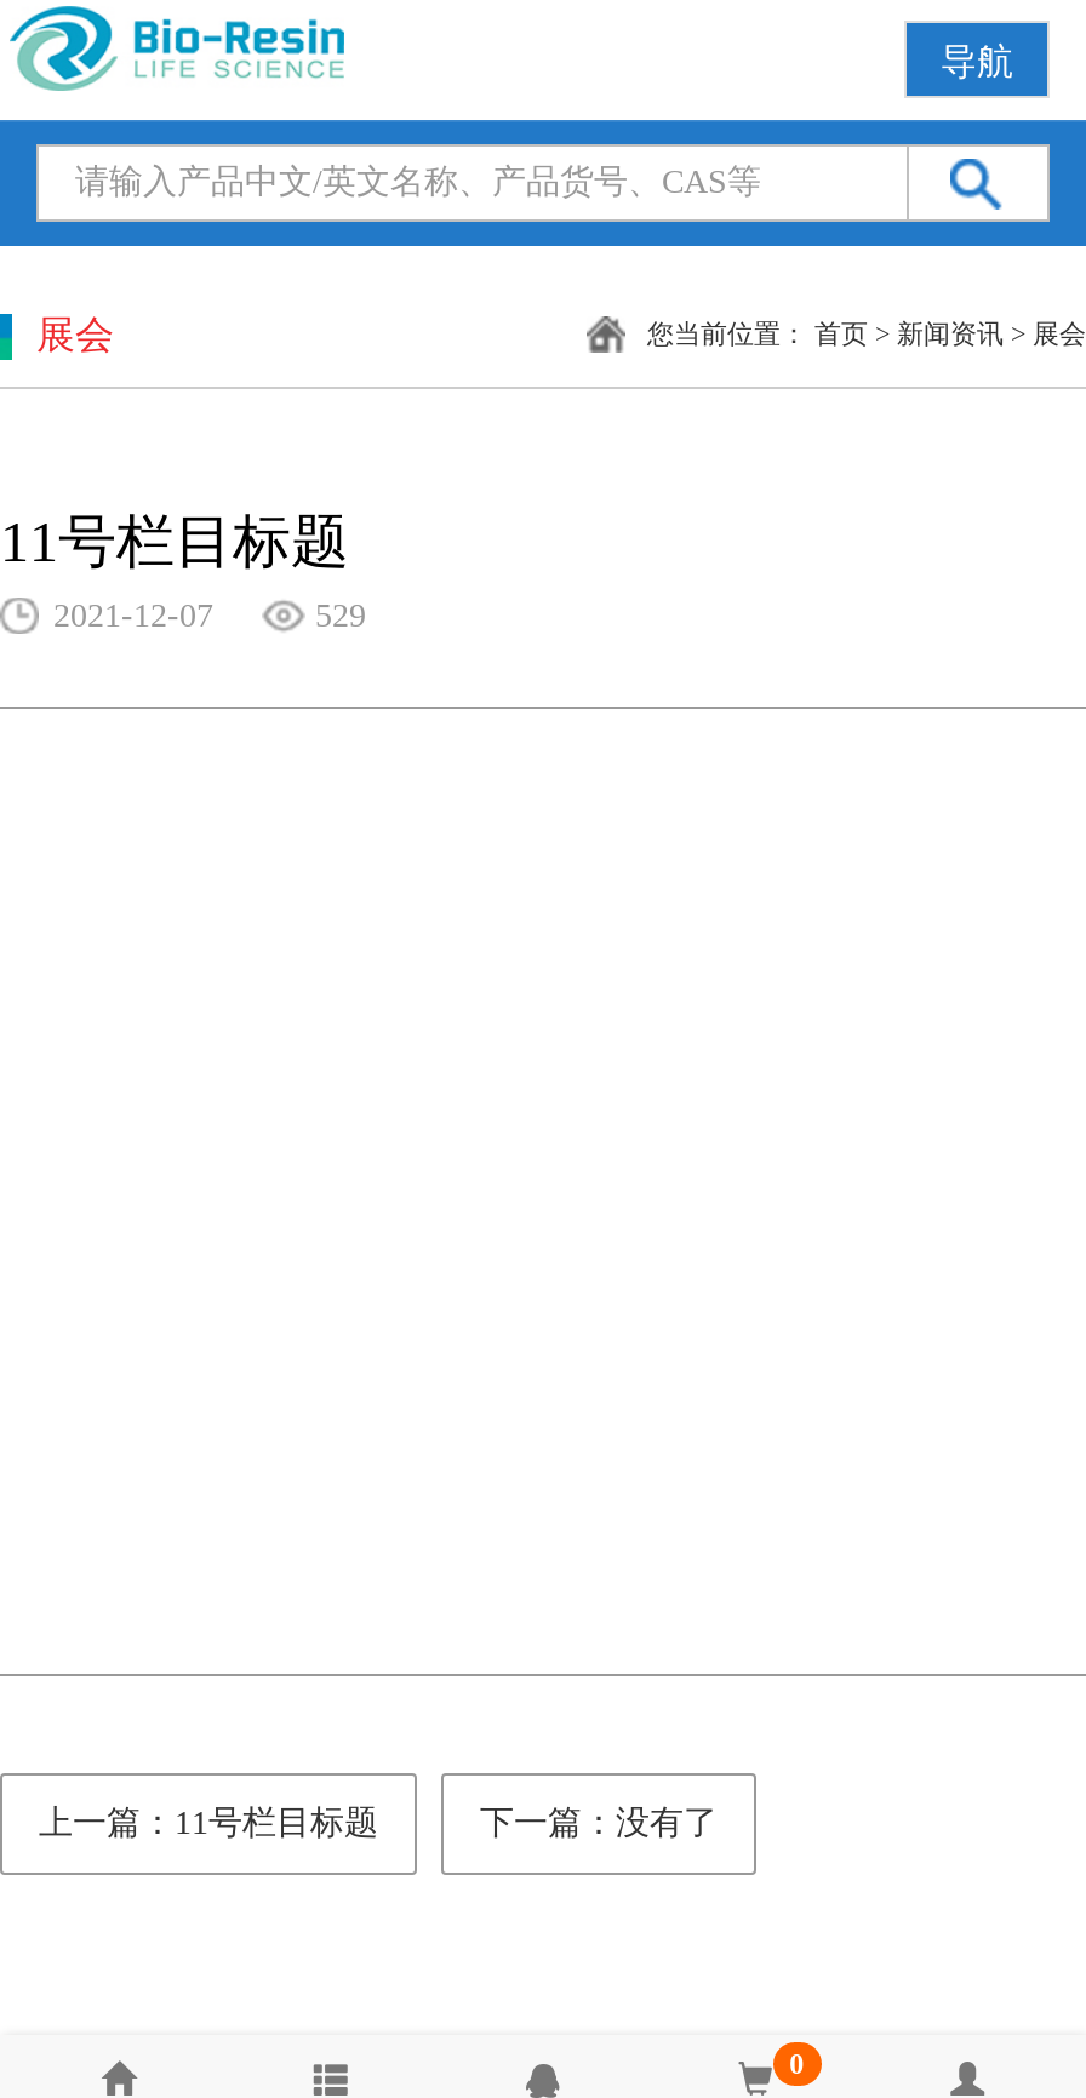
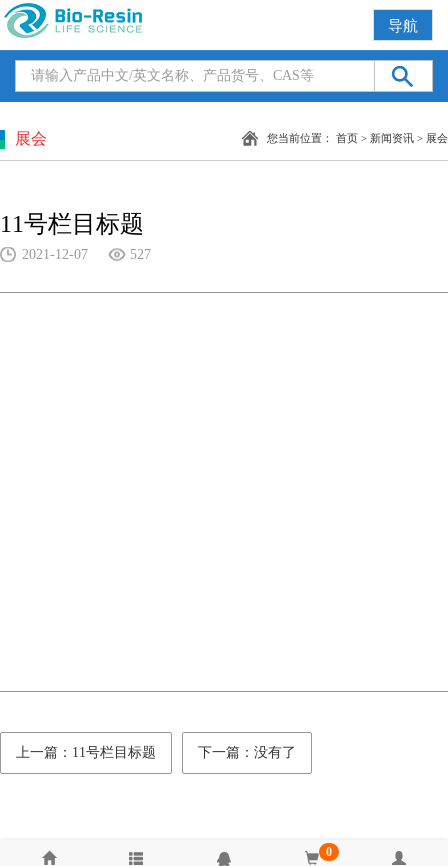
[315,598,366,634] 529 -> [130,247,151,262] 527

